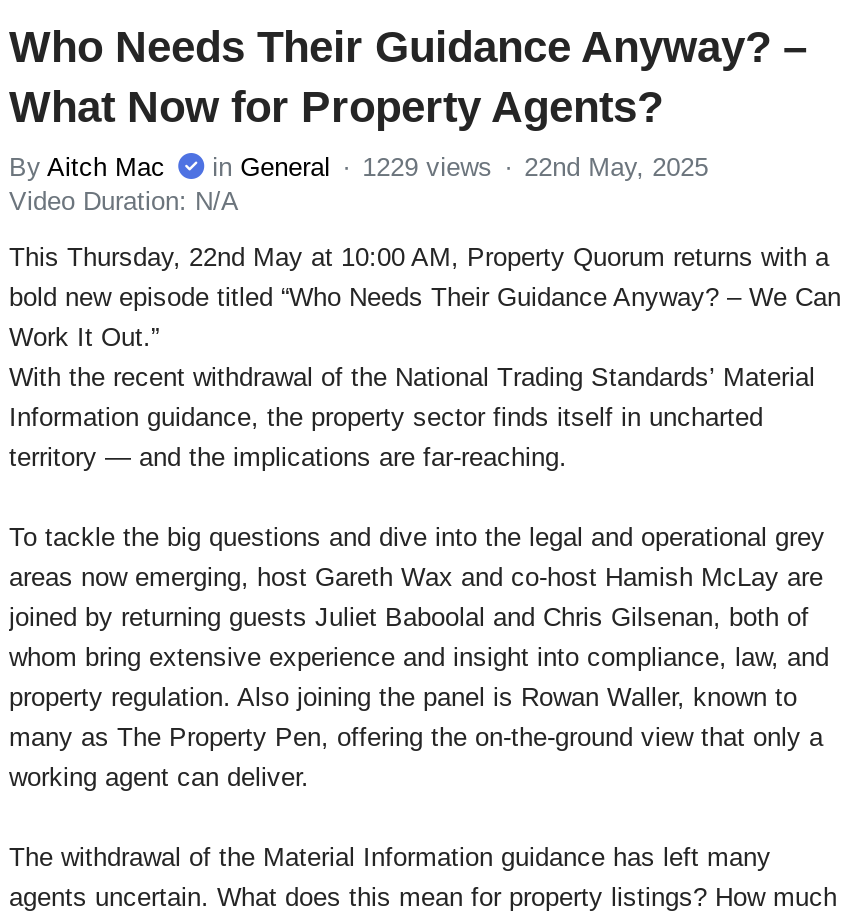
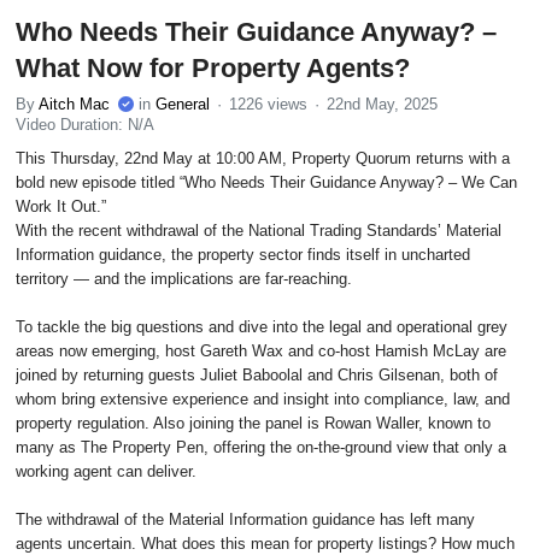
[9,151,708,181] By Aitch Mac in General 1229 views 22nd May, 2025 -> [16,95,437,113] By Aitch Mac in General 1226 views 22nd May, 2025

